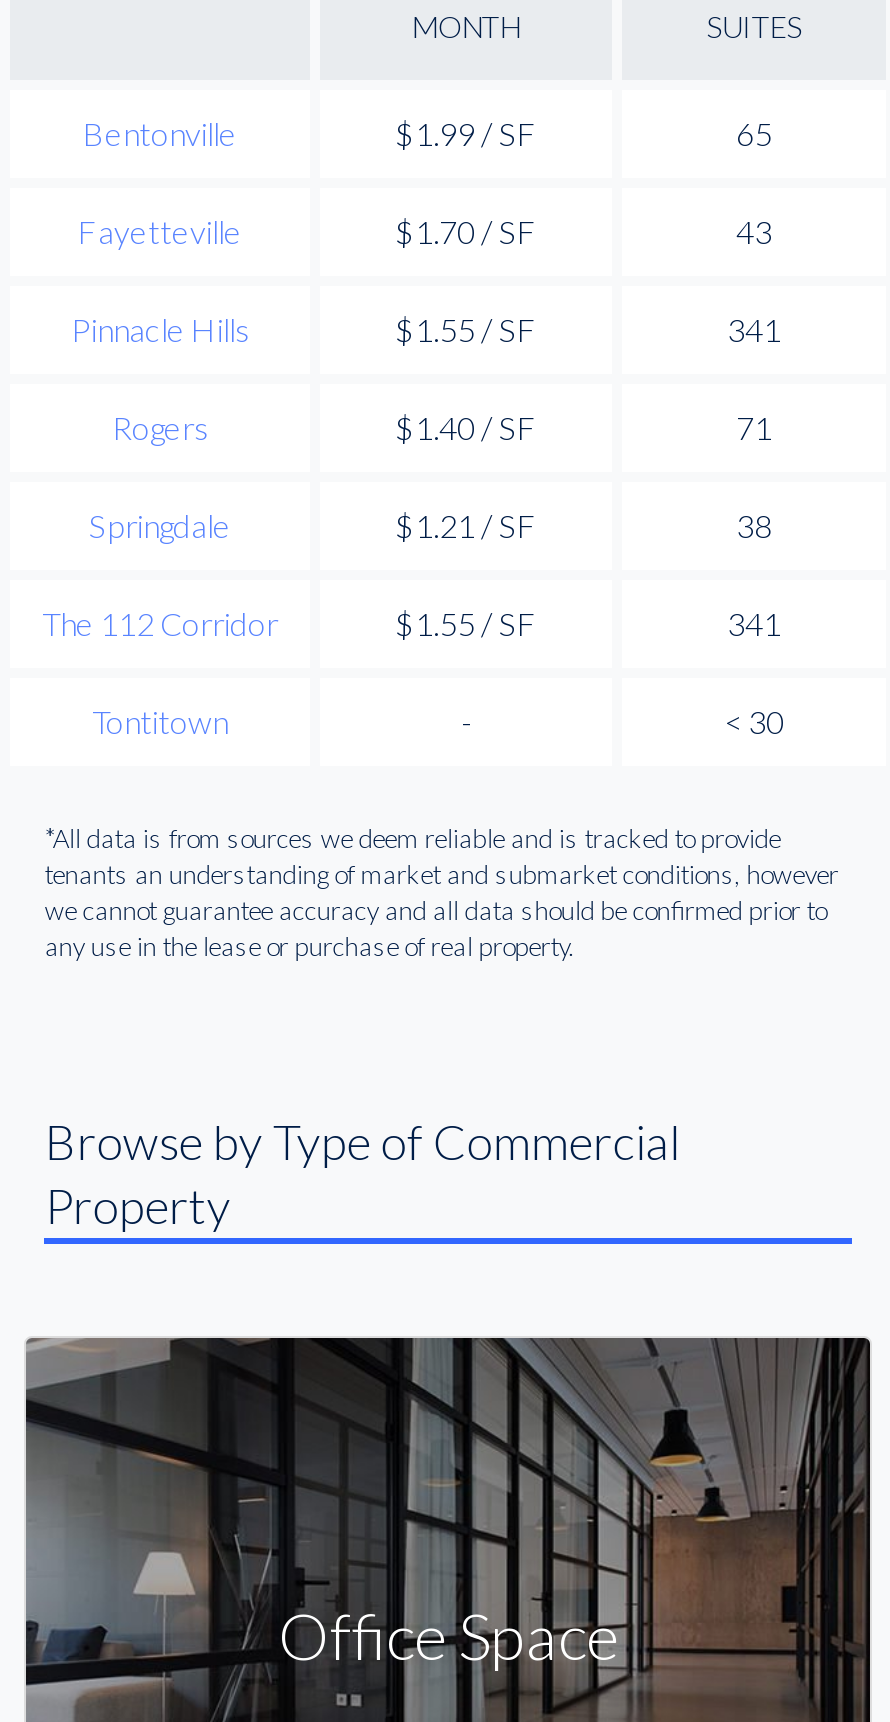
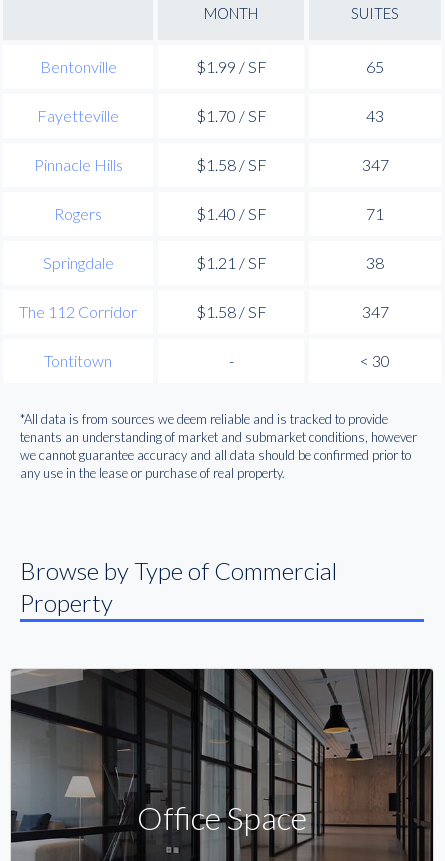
[395,310,537,348] $1.55 / SF -> [195,155,266,174] $1.58 / SF
[727,310,781,348] 341 -> [361,155,388,174] 347
[395,604,537,642] $1.55 / SF -> [195,302,266,321] $1.58 / SF
[727,604,781,642] 341 -> [361,302,388,321] 347

